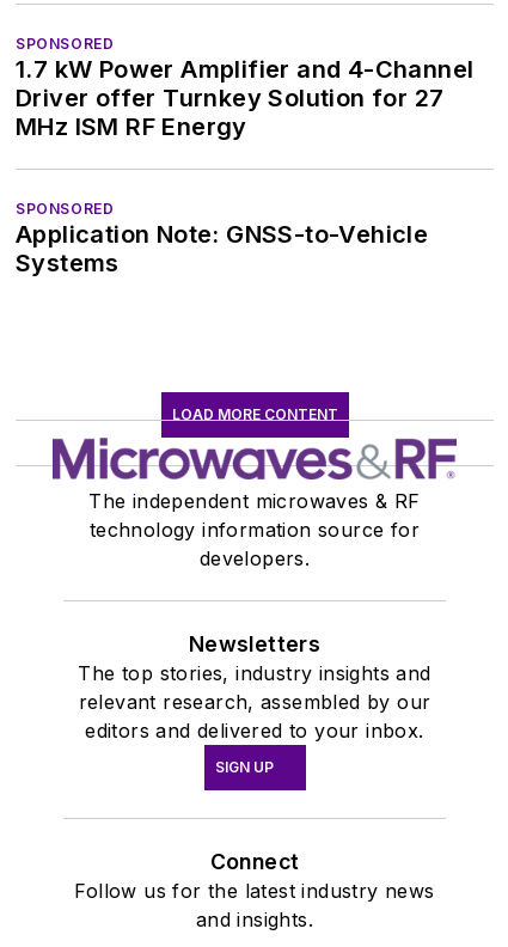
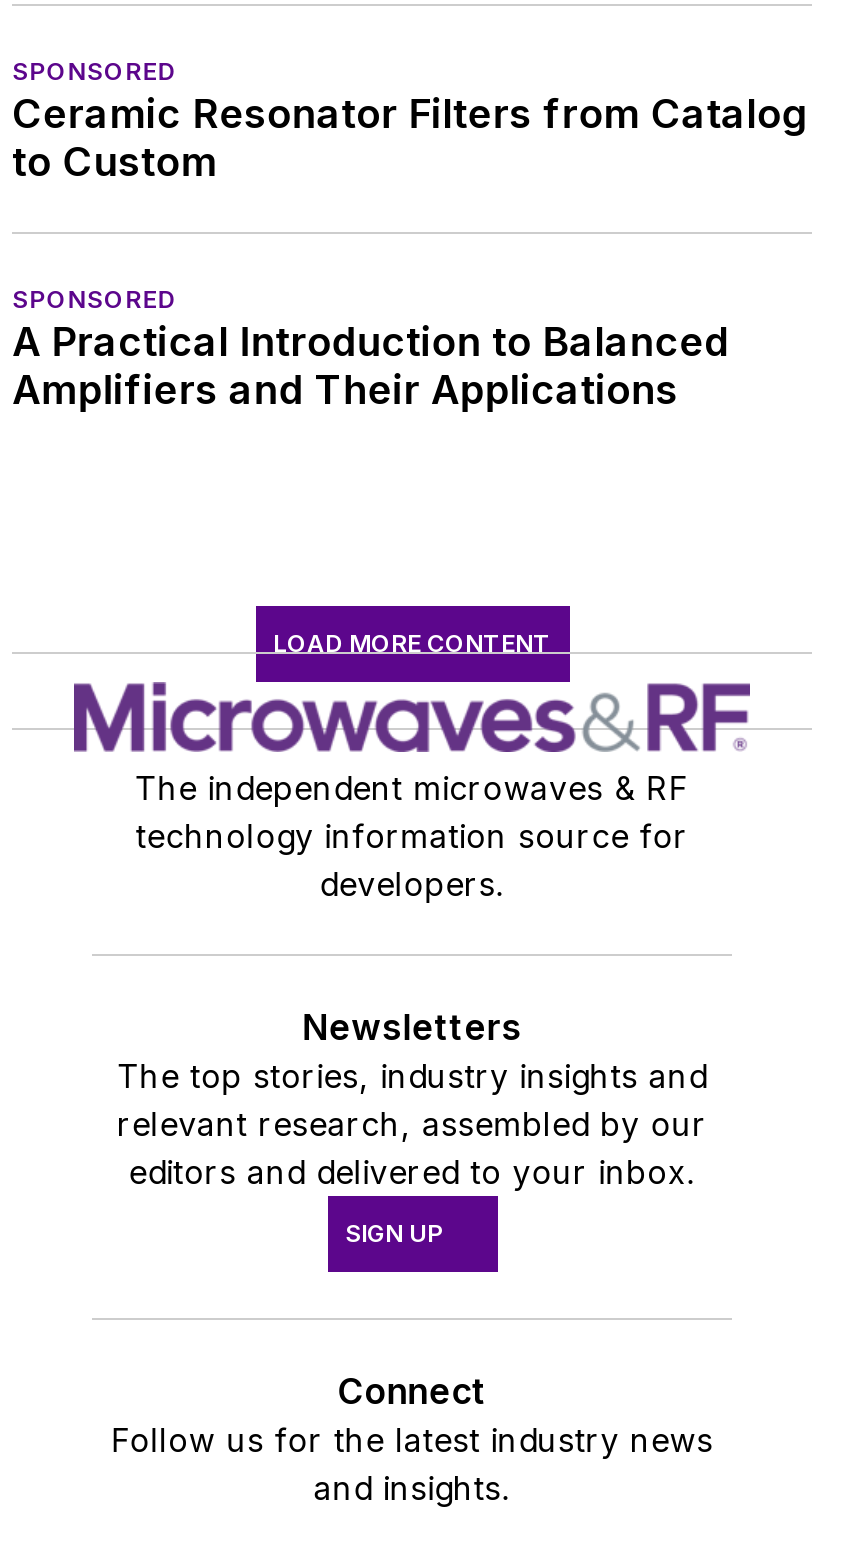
[16,55,474,142] 1.7 kW Power Amplifier and 4-Channel | Driver offer Turnkey Solution for 27 | MHz ISM RF Energy -> [12,91,808,187] Ceramic Resonator Filters from Catalog | to Custom
[16,220,429,278] Application Note: GNSS-to-Vehicle | Systems -> [12,319,729,415] A Practical Introduction to Balanced | Amplifiers and Their Applications

